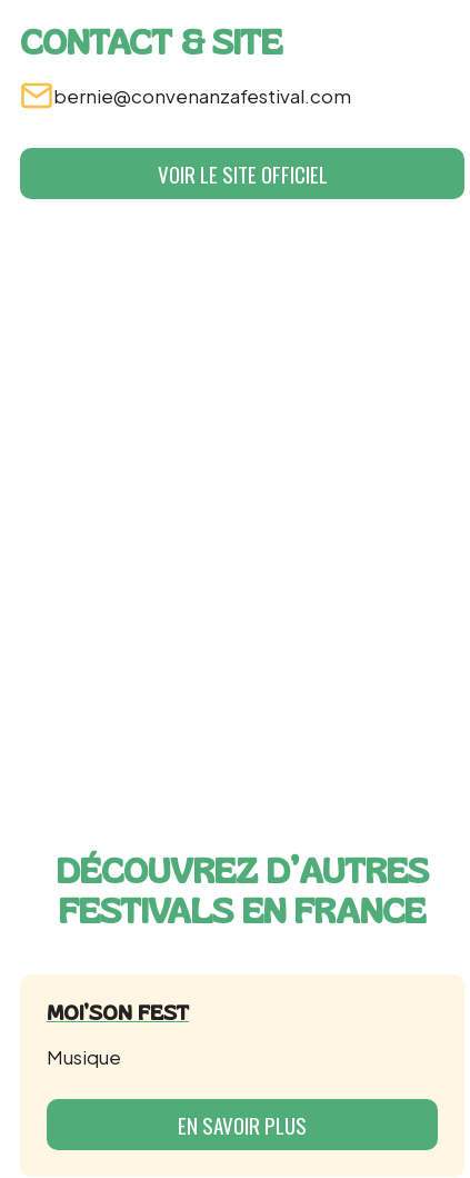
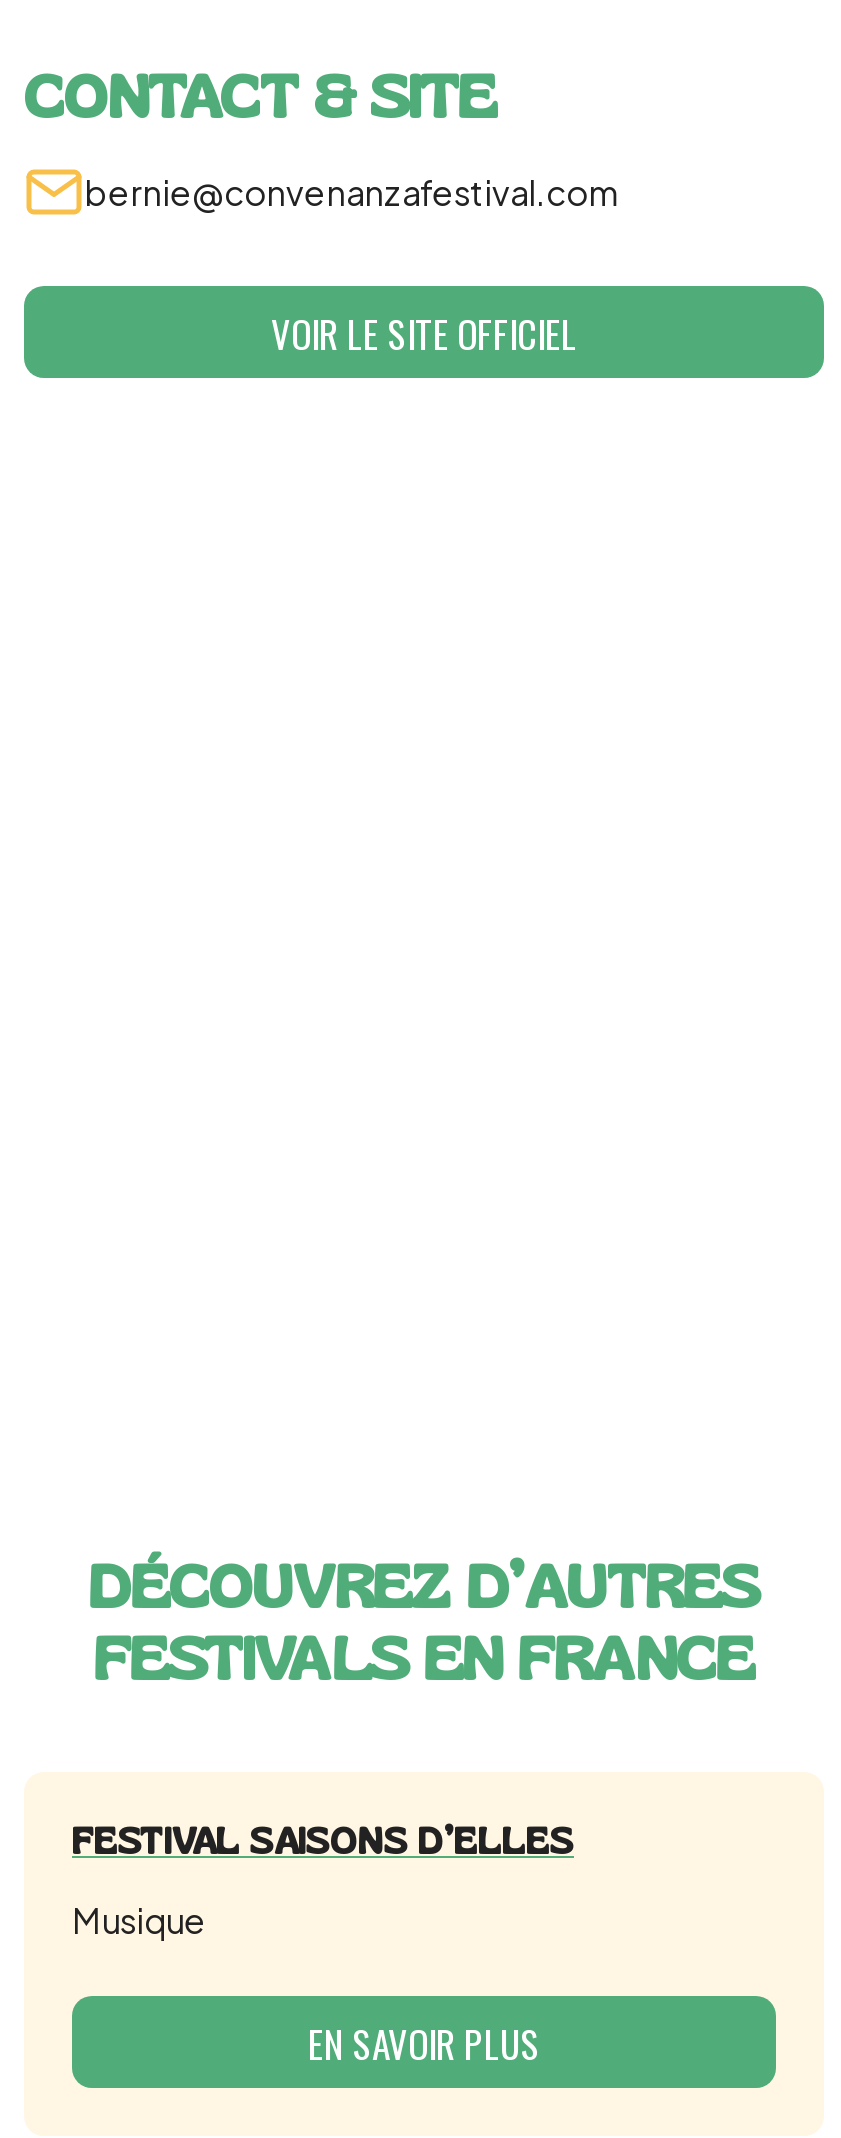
[47,1001,189,1024] MOI’SON FEST -> [72,1820,574,1862] FESTIVAL SAISONS D’ELLES

